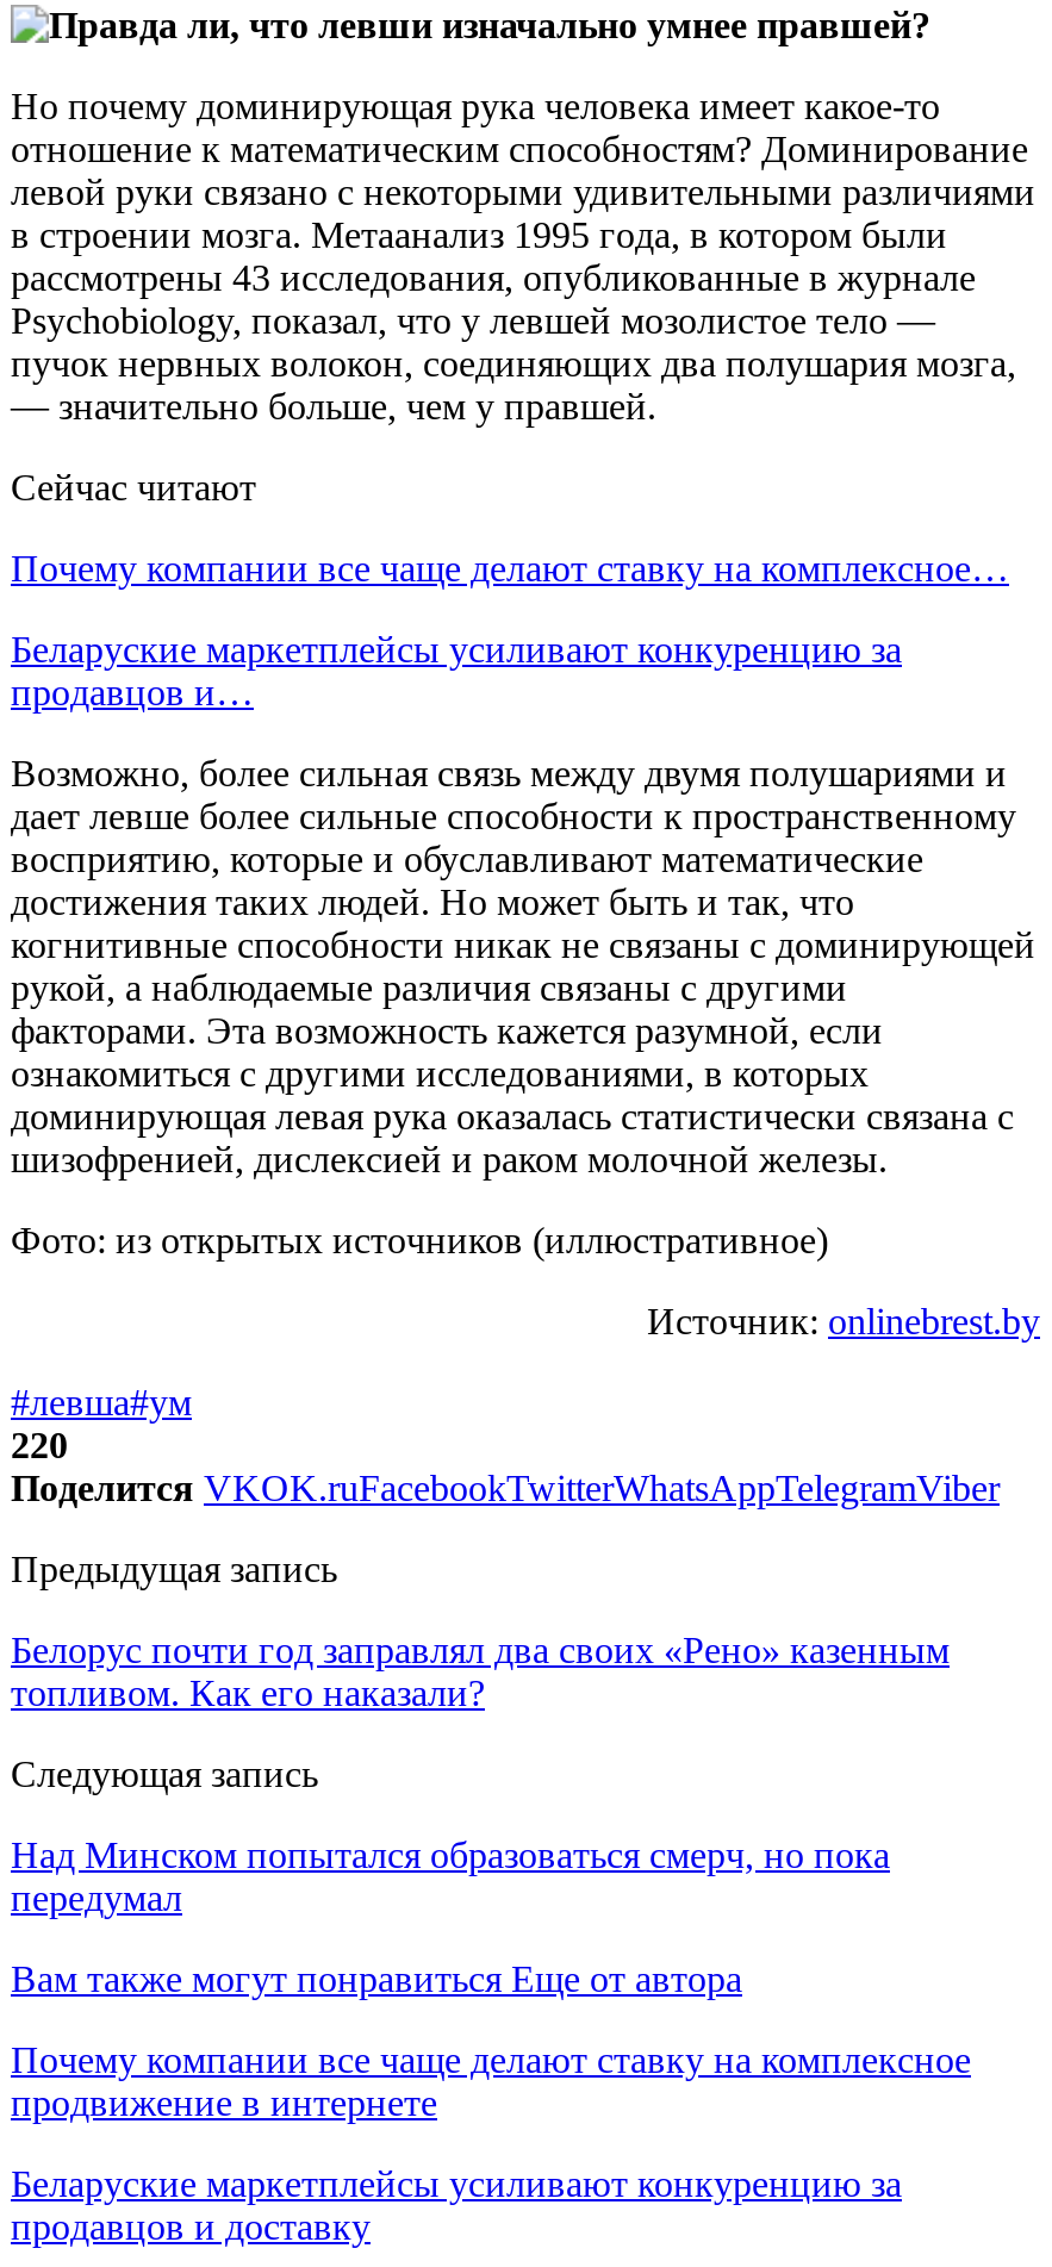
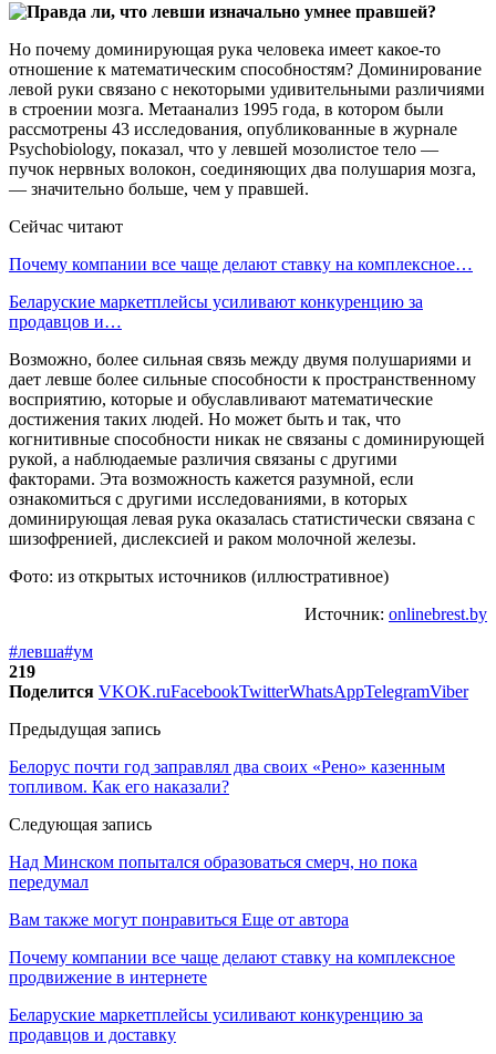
[11,1424,68,1465] 220 -> [9,662,35,681] 219

